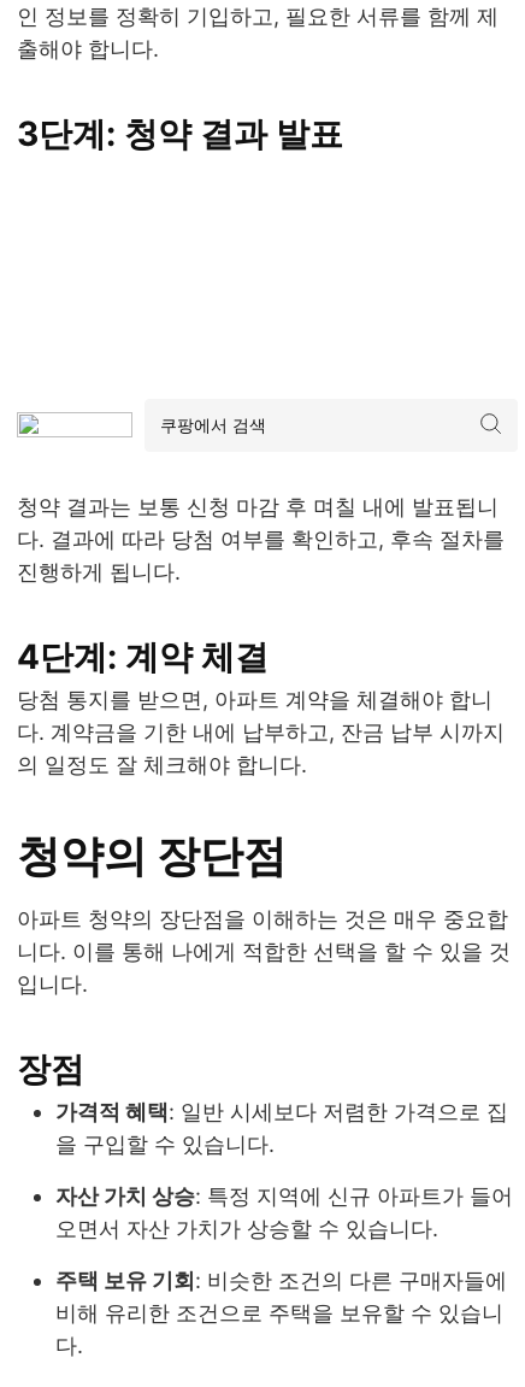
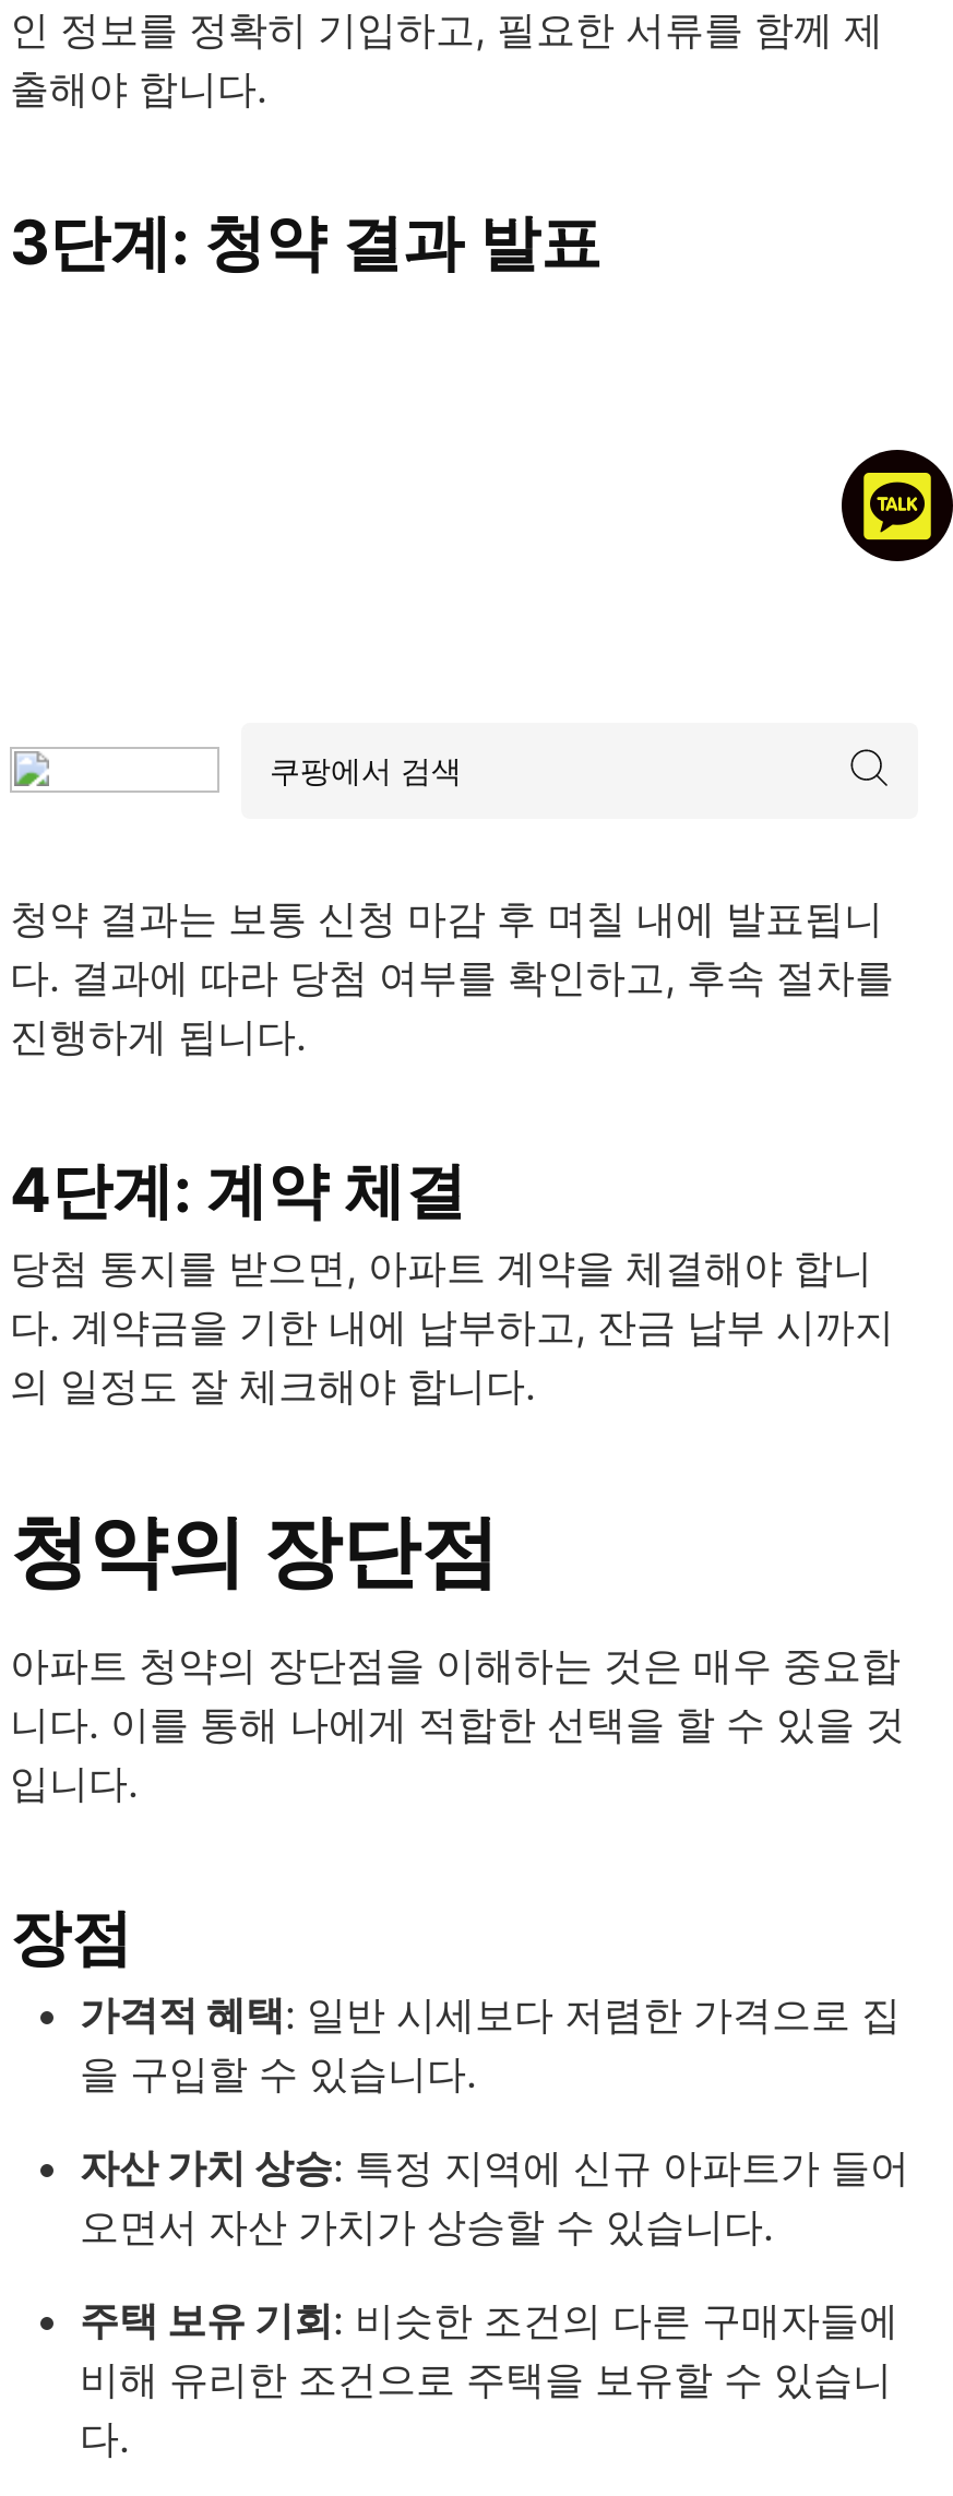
none -> [839,448,946,563] [image]

